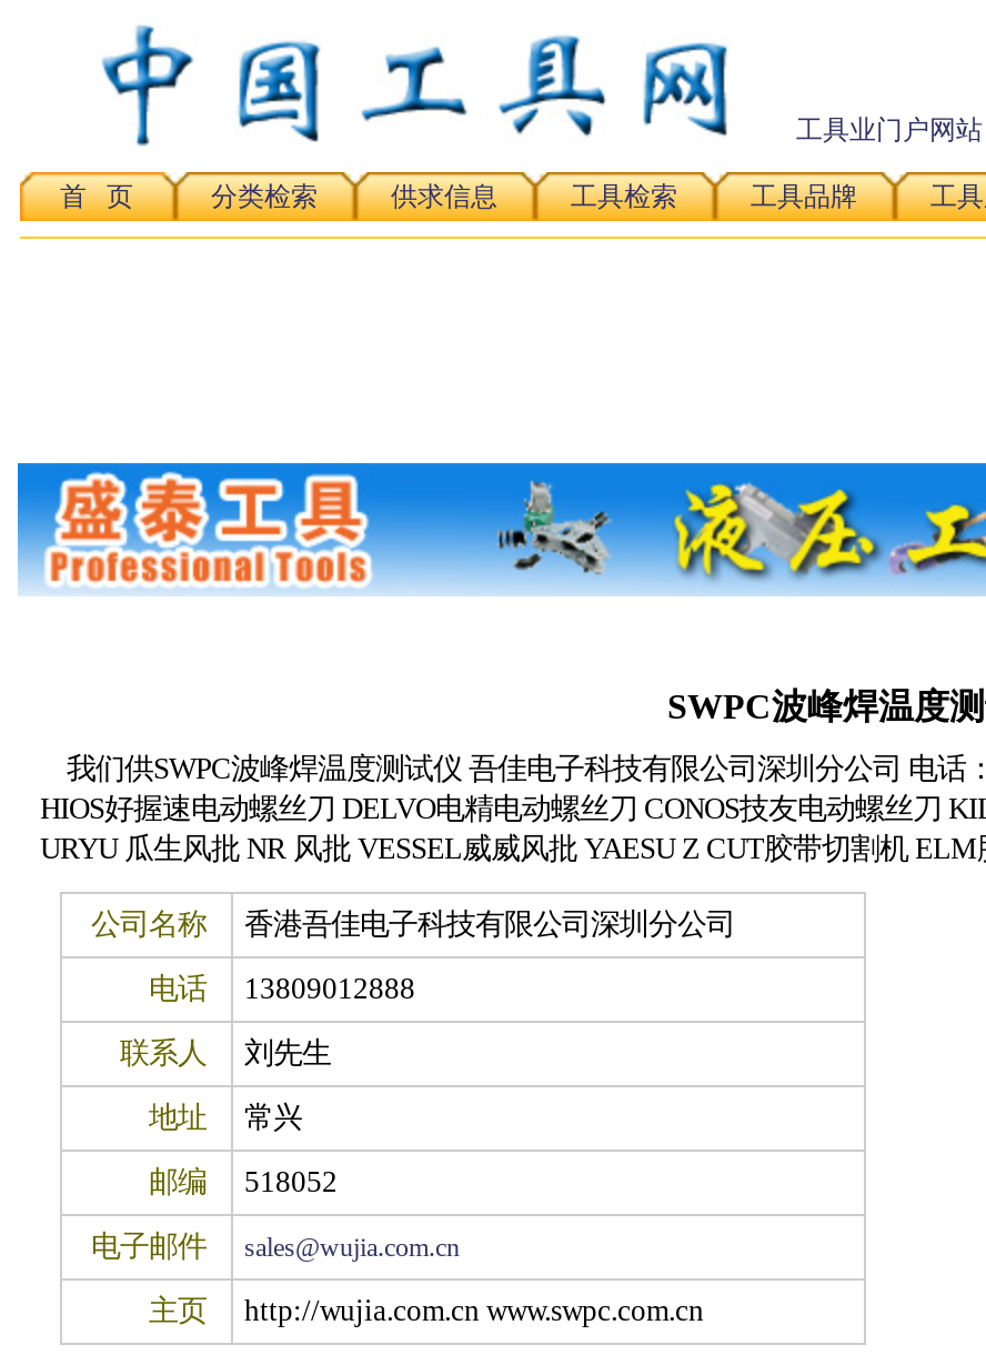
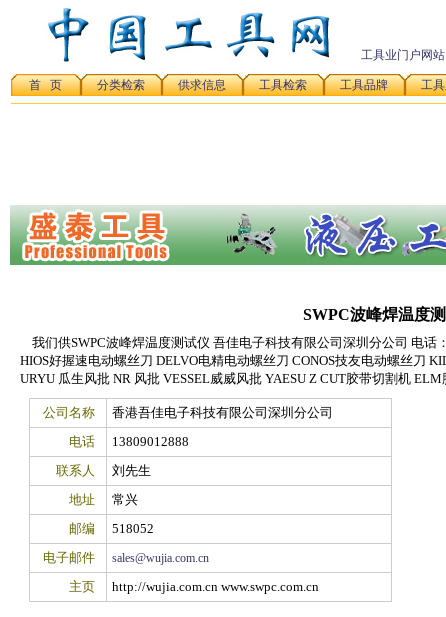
[16,461,979,596] [image] -> [9,205,443,266] [image]

